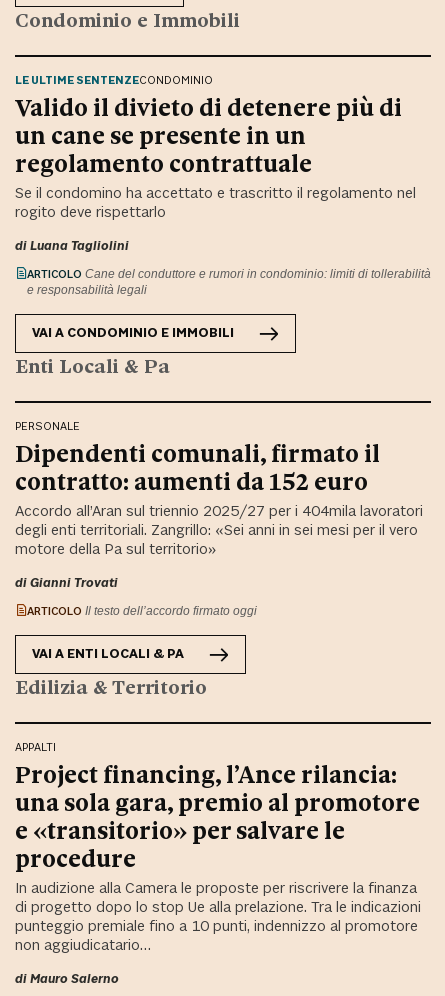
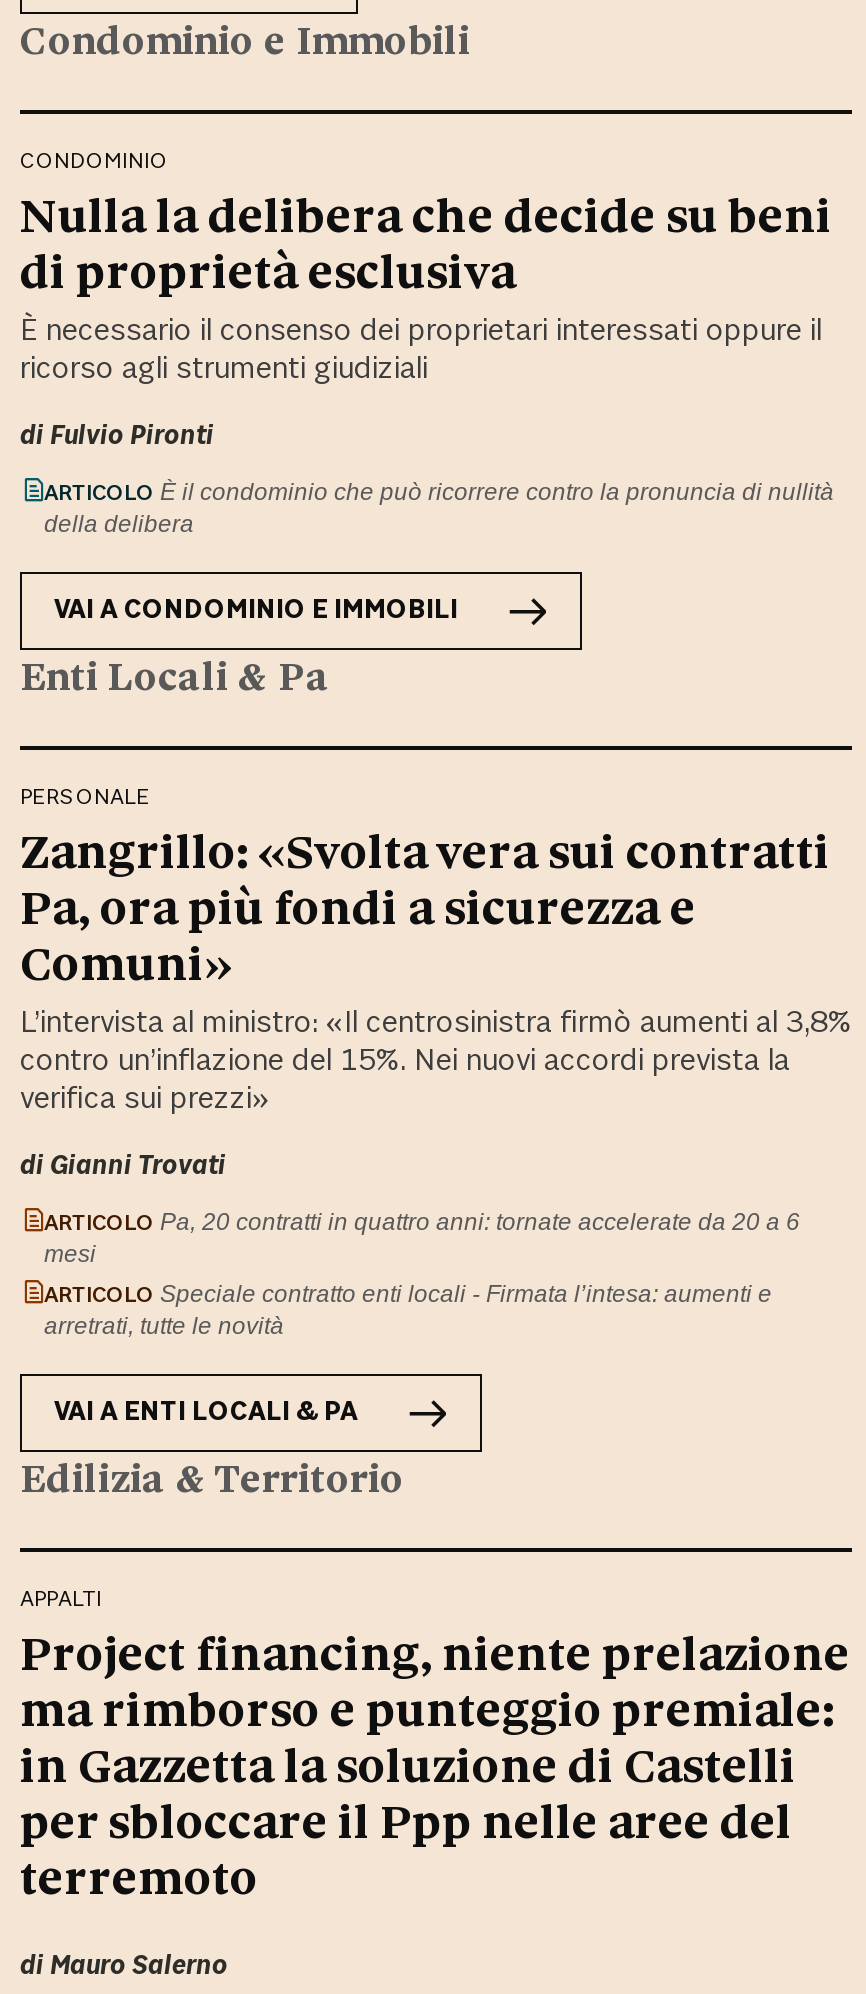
[15,73,416,222] LE ULTIME SENTENZECONDOMINIO | Valido il divieto di detenere più di | un cane se presente in un | regolamento contrattuale | Se il condomino ha accettato e trascritto il regolamento nel | rogito deve rispettarlo -> [20,145,832,388] CONDOMINIO | Nulla la delibera che decide su beni | di proprietà esclusiva | È necessario il consenso dei proprietari interessati oppure il | ricorso agli strumenti giudiziali
[15,238,129,254] di Luana Tagliolini -> [20,420,214,452] di Fulvio Pironti
[27,267,431,297] ARTICOLO Cane del conduttore e rumori in condominio: limiti di tollerabilità | e responsabilità legali -> [44,478,834,538] ARTICOLO È il condominio che può ricorrere contro la pronuncia di nullità | della delibera
moved [15,325,234,434] -> [20,594,458,811]: VAI A CONDOMINIO E IMMOBILI | Enti Locali & Pa | PERSONALE
[15,435,423,559] Dipendenti comunali, firmato il | contratto: aumenti da 152 euro | Accordo all’Aran sul triennio 2025/27 per i 404mila lavoratori | degli enti territoriali. Zangrillo: «Sei anni in sei mesi per il vero | motore della Pa sul territorio» -> [20,814,852,1118] Zangrillo: «Svolta vera sui contratti | Pa, ora più fondi a sicurezza e | Comuni» | L’intervista al ministro: «Il centrosinistra firmò aumenti al 3,8% | contro un’inflazione del 15%. Nei nuovi accordi prevista la | verifica sui prezzi»
[27,604,257,619] ARTICOLO Il testo dell’accordo firmato oggi -> [44,1208,800,1340] ARTICOLO Pa, 20 contratti in quattro anni: tornate accelerate da 20 a 6 | mesi | ARTICOLO Speciale contratto enti locali - Firmata l’intesa: aumenti e | arretrati, tutte le novità
moved [15,646,207,755] -> [20,1396,404,1613]: VAI A ENTI LOCALI & PA | Edilizia & Territorio | APPALTI
[15,756,421,955] Project financing, l’Ance rilancia: | una sola gara, premio al promotore | e «transitorio» per salvare le | procedure | In audizione alla Camera le proposte per riscrivere la finanza | di progetto dopo lo stop Ue alla prelazione. Tra le indicazioni | punteggio premiale fino a 10 punti, indennizzo al promotore | non aggiudicatario… -> [20,1616,850,1908] Project financing, niente prelazione | ma rimborso e punteggio premiale: | in Gazzetta la soluzione di Castelli | per sbloccare il Ppp nelle aree del | terremoto

